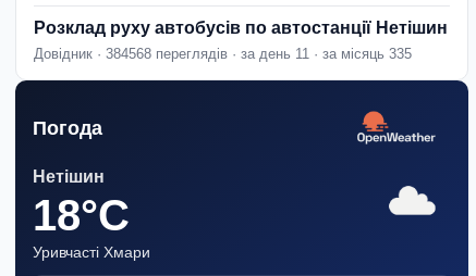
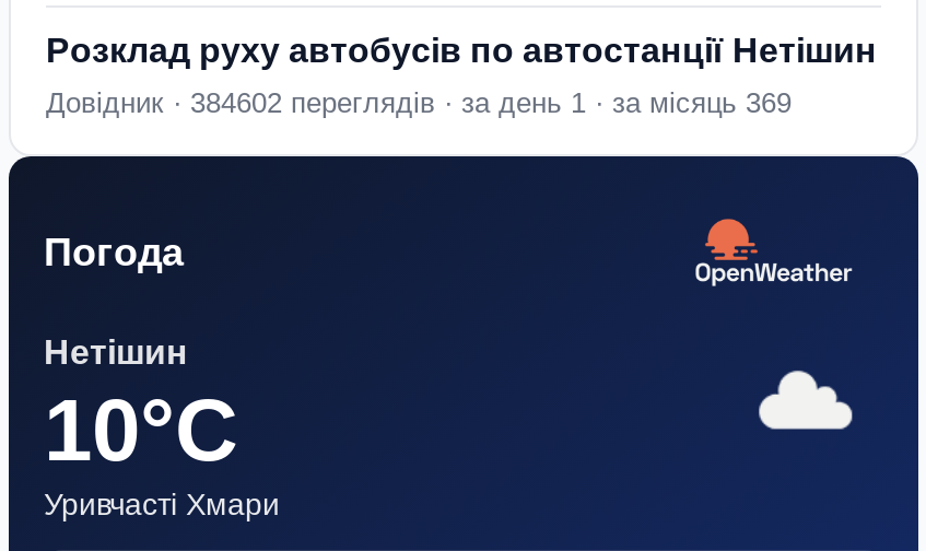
[34,45,412,62] Довідник · 384568 переглядів · за день 11 · за місяць 335 -> [46,87,792,120] Довідник · 384602 переглядів · за день 1 · за місяць 369
[33,192,130,240] 18°C -> [44,382,238,478] 10°C

